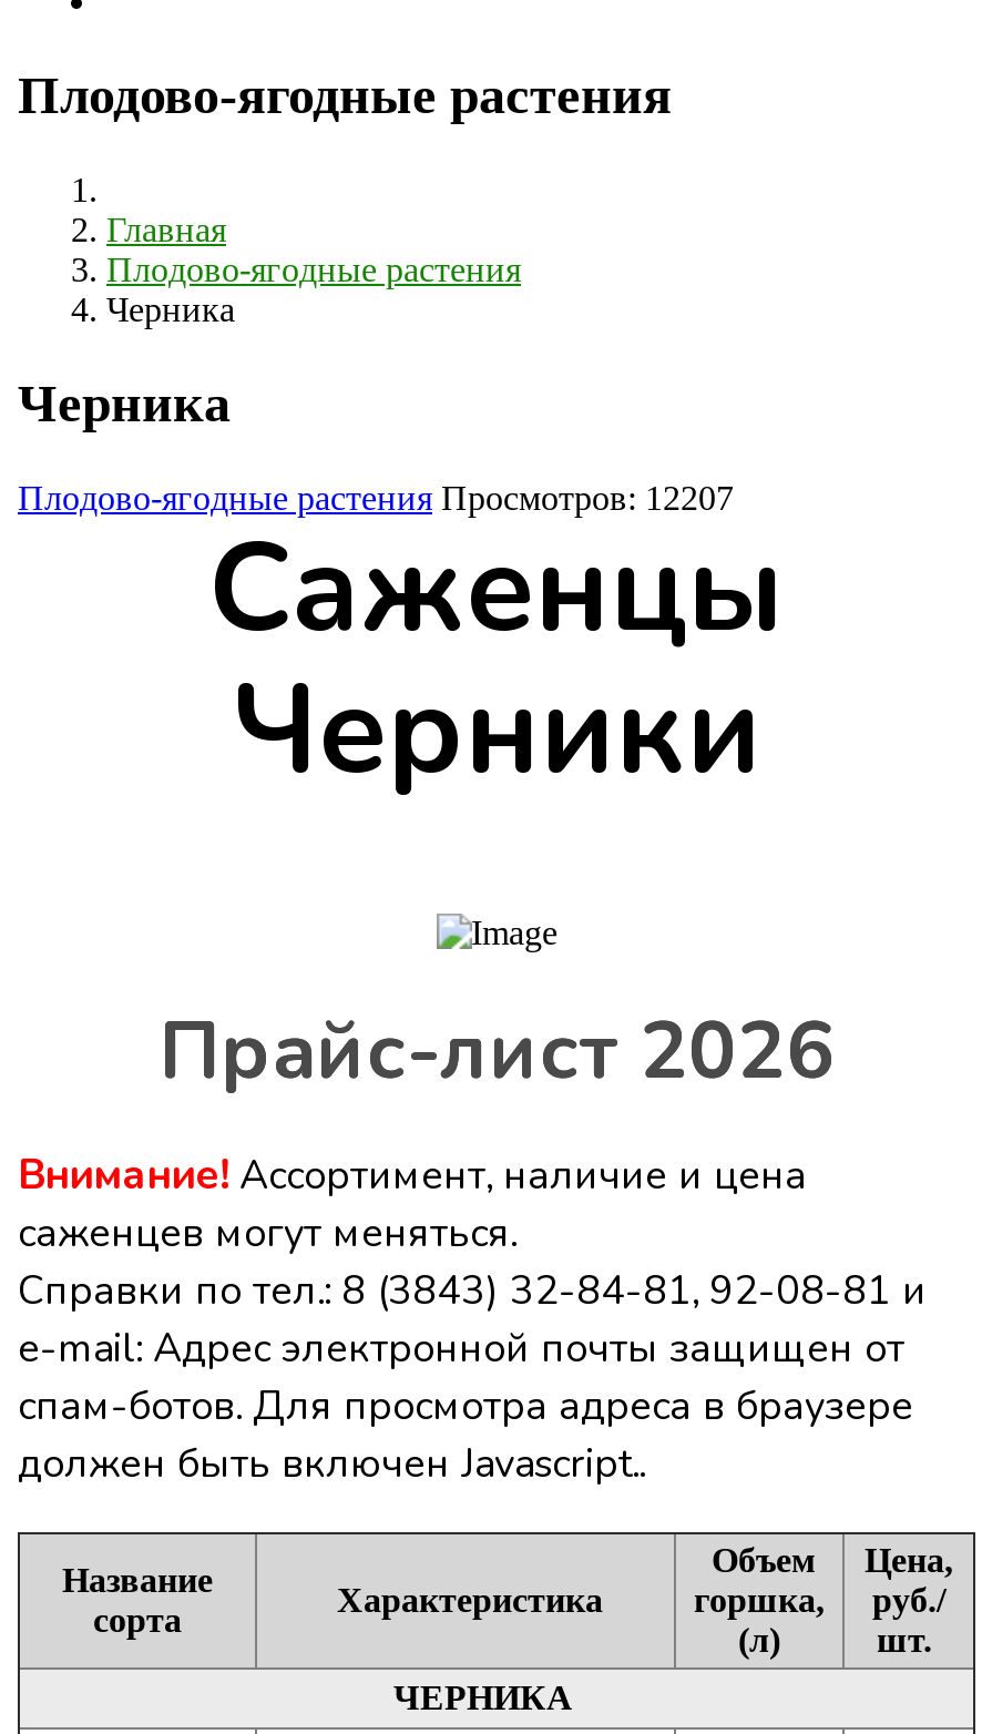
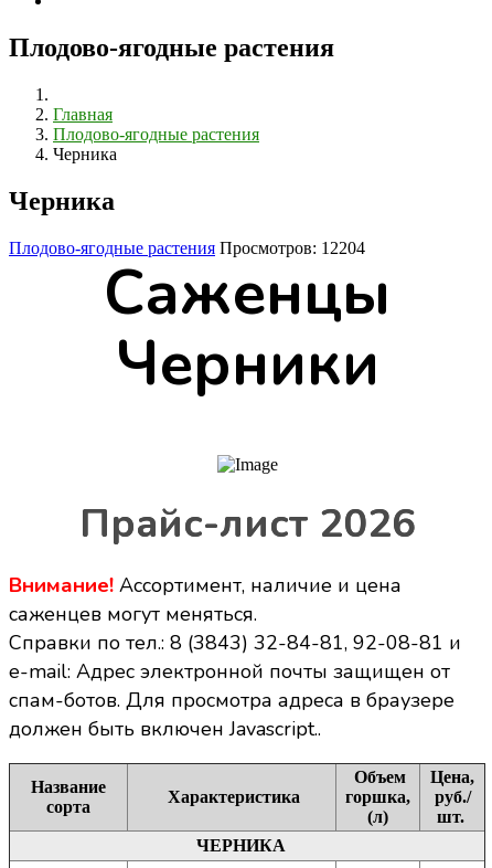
[18,478,734,516] Плодово-ягодные растения Просмотров: 12207 -> [9,238,365,257] Плодово-ягодные растения Просмотров: 12204

